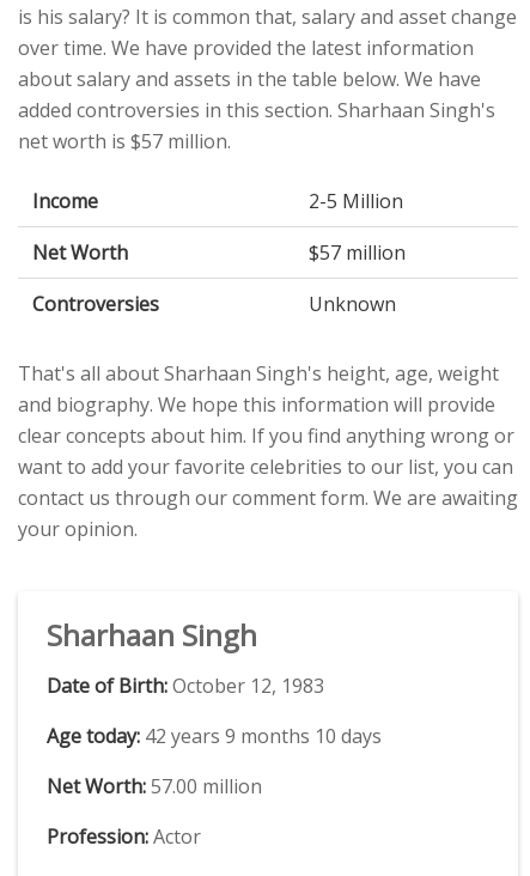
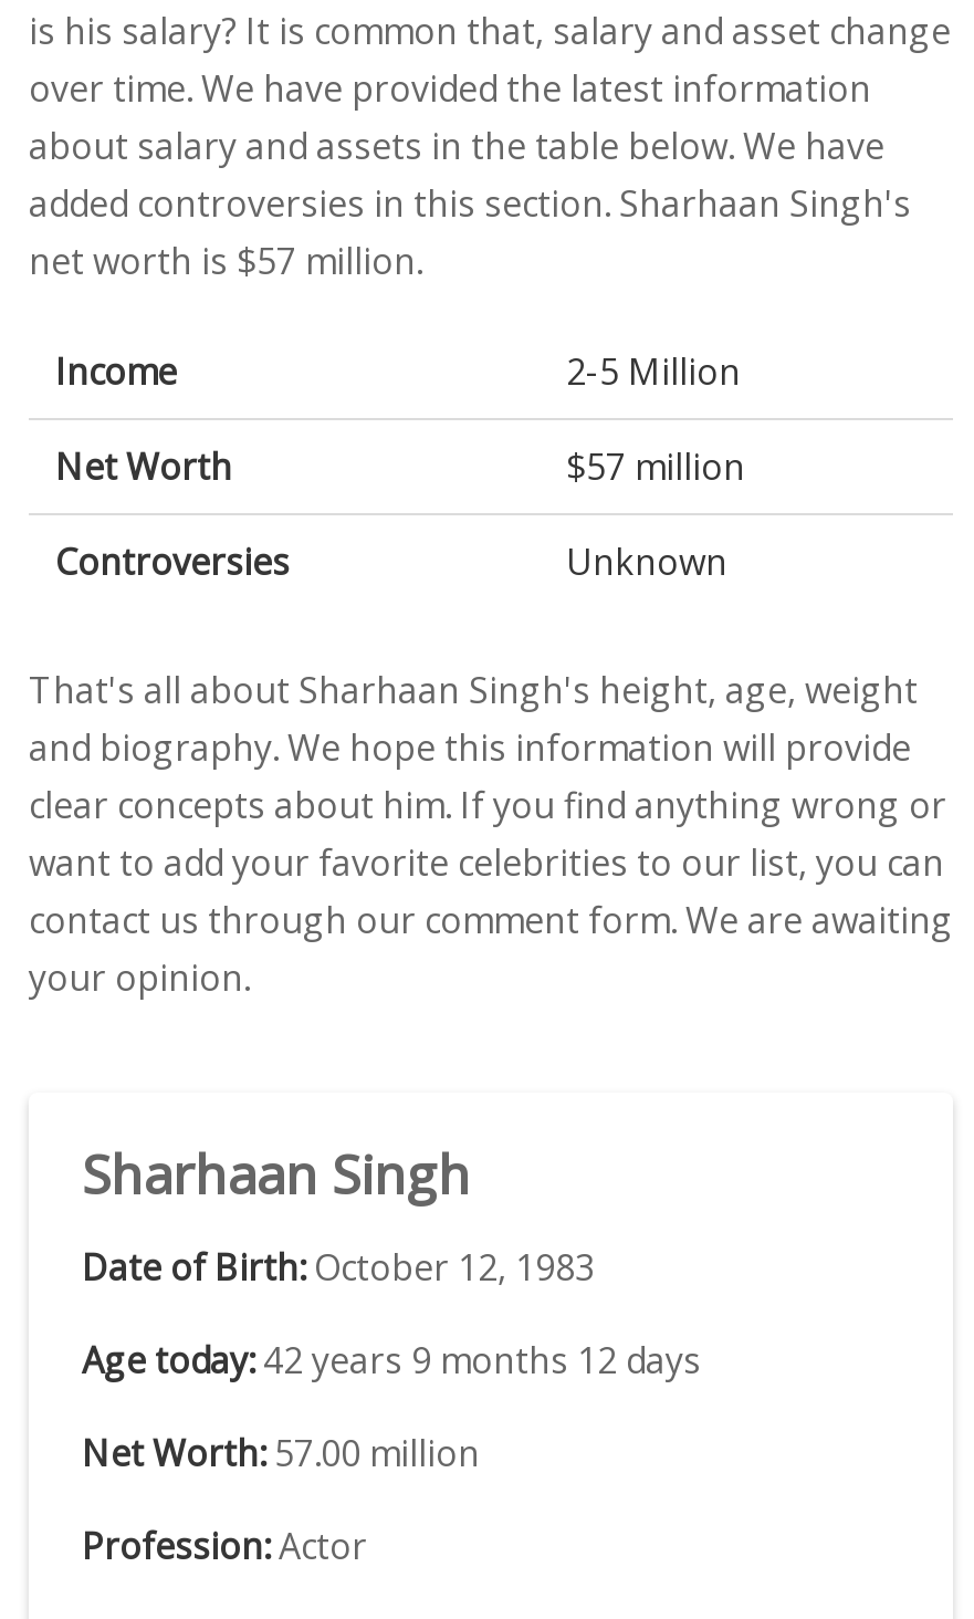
[47,722,382,749] Age today: 42 years 9 months 10 days -> [82,1335,701,1384] Age today: 42 years 9 months 12 days

